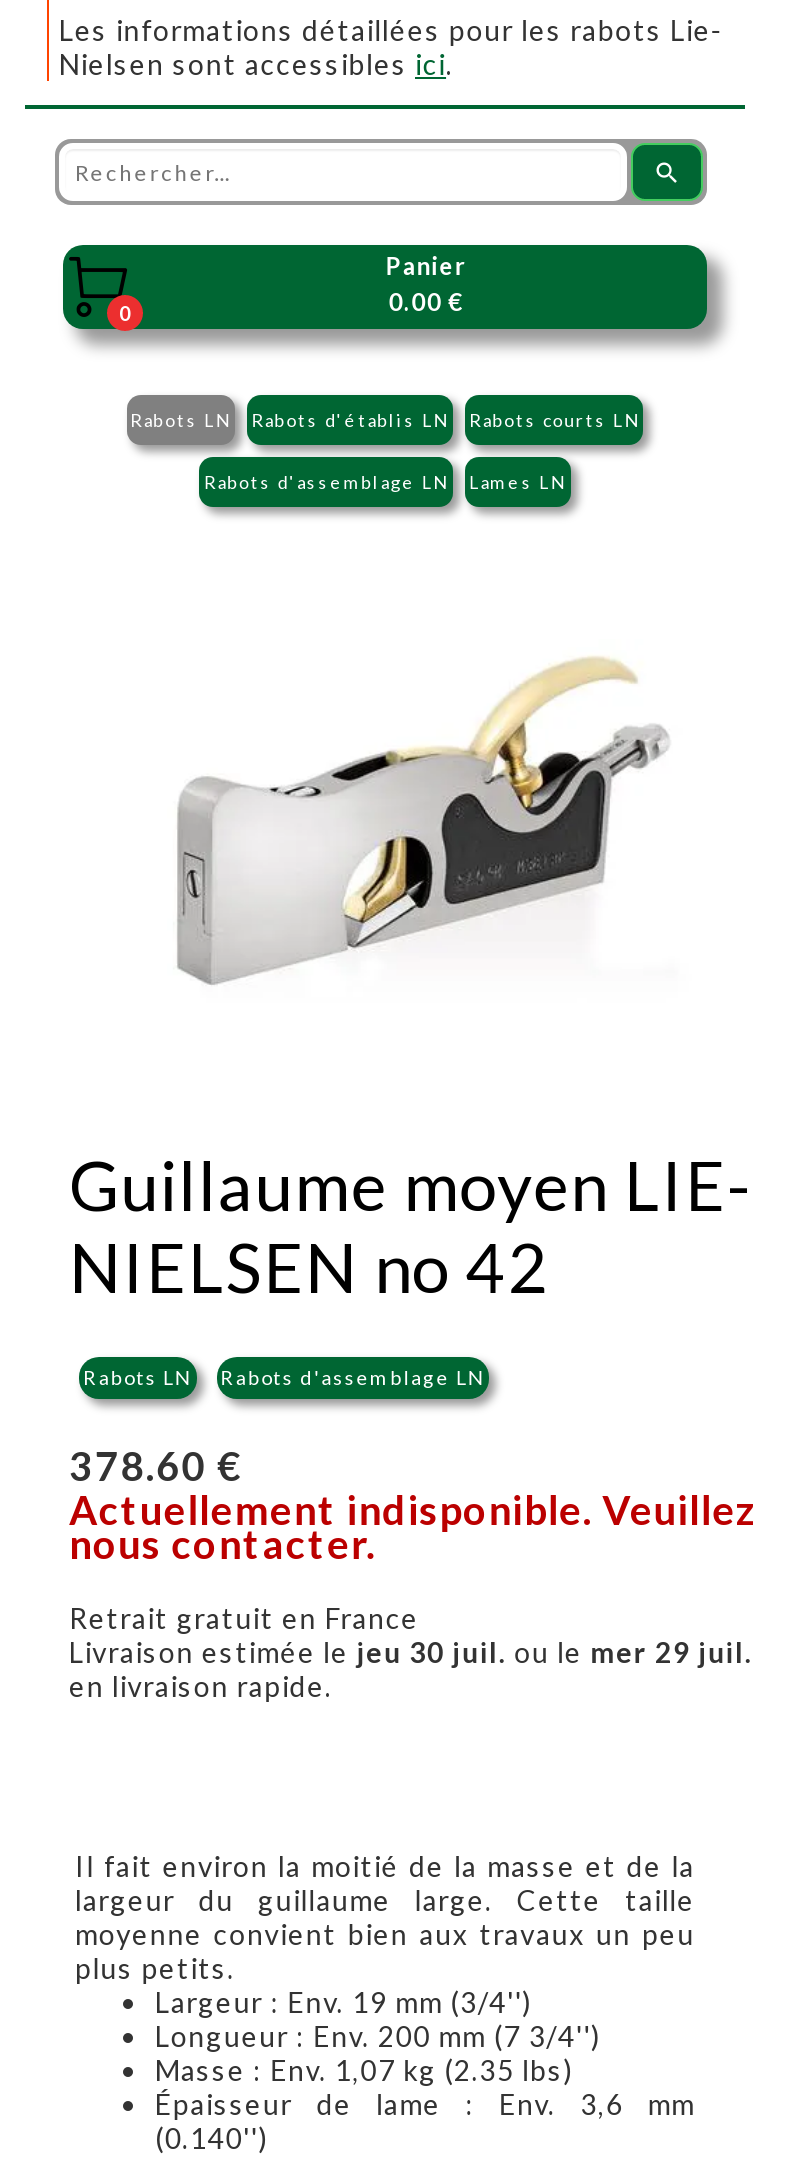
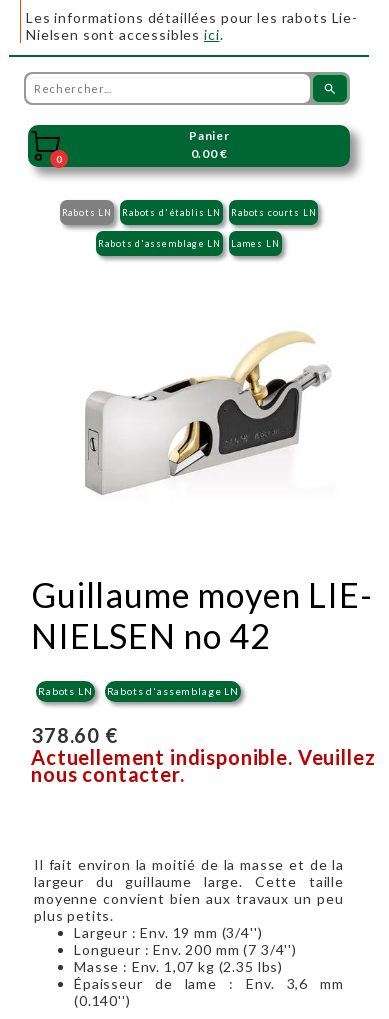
[69,1601,752,1703] Retrait gratuit en France | Livraison estimée le jeu 30 juil. ou le mer 29 juil. | en livraison rapide. -> none

